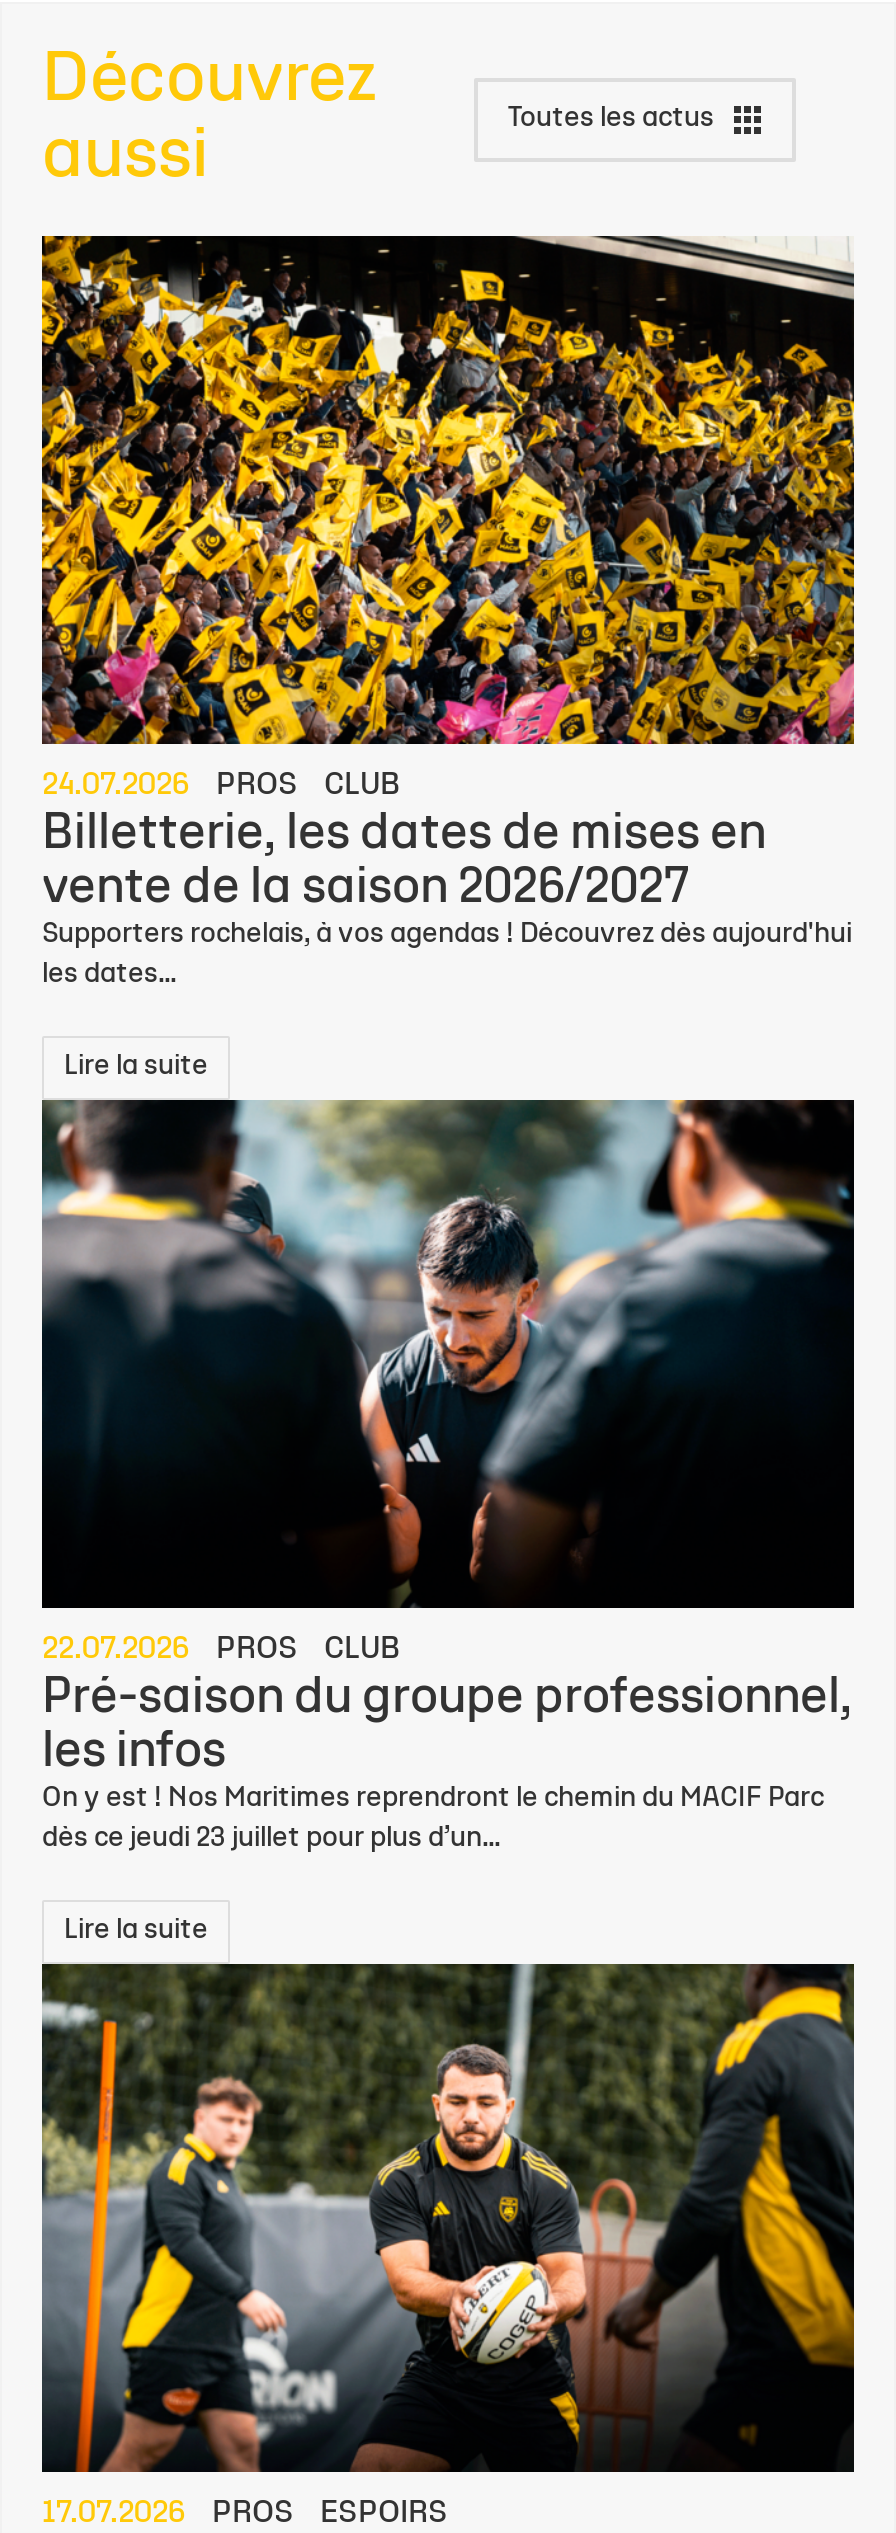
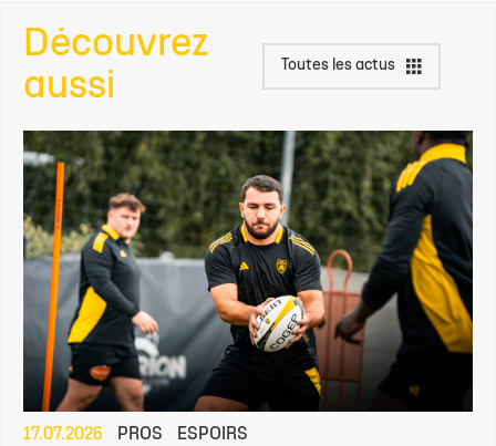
[40,234,856,988] [image] | 24.07.2026 | PROS | CLUB | Billetterie, les dates de mises en | vente de la saison 2026/2027 | Supporters rochelais, à vos agendas ! Découvrez dès aujourd'hui | les dates... -> none
[64,1054,208,1080] Lire la suite -> none
[40,1096,856,1852] [image] | 22.07.2026 | PROS | CLUB | Pré-saison du groupe professionnel, | les infos | On y est ! Nos Maritimes reprendront le chemin du MACIF Parc | dès ce jeudi 23 juillet pour plus d’un... -> none
[64,1918,208,1944] Lire la suite -> none

